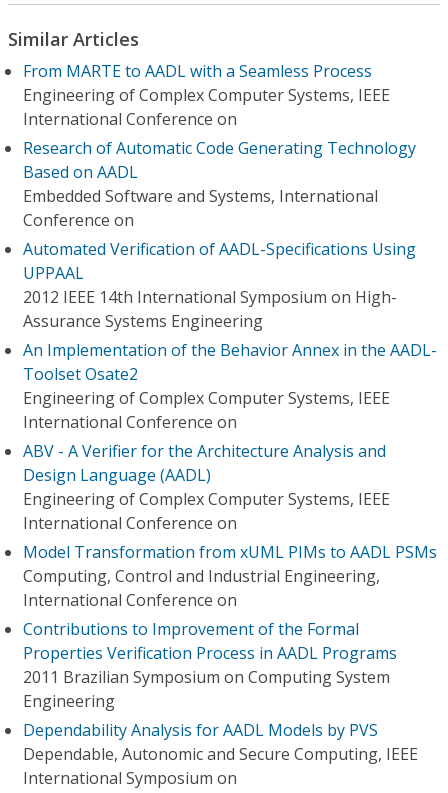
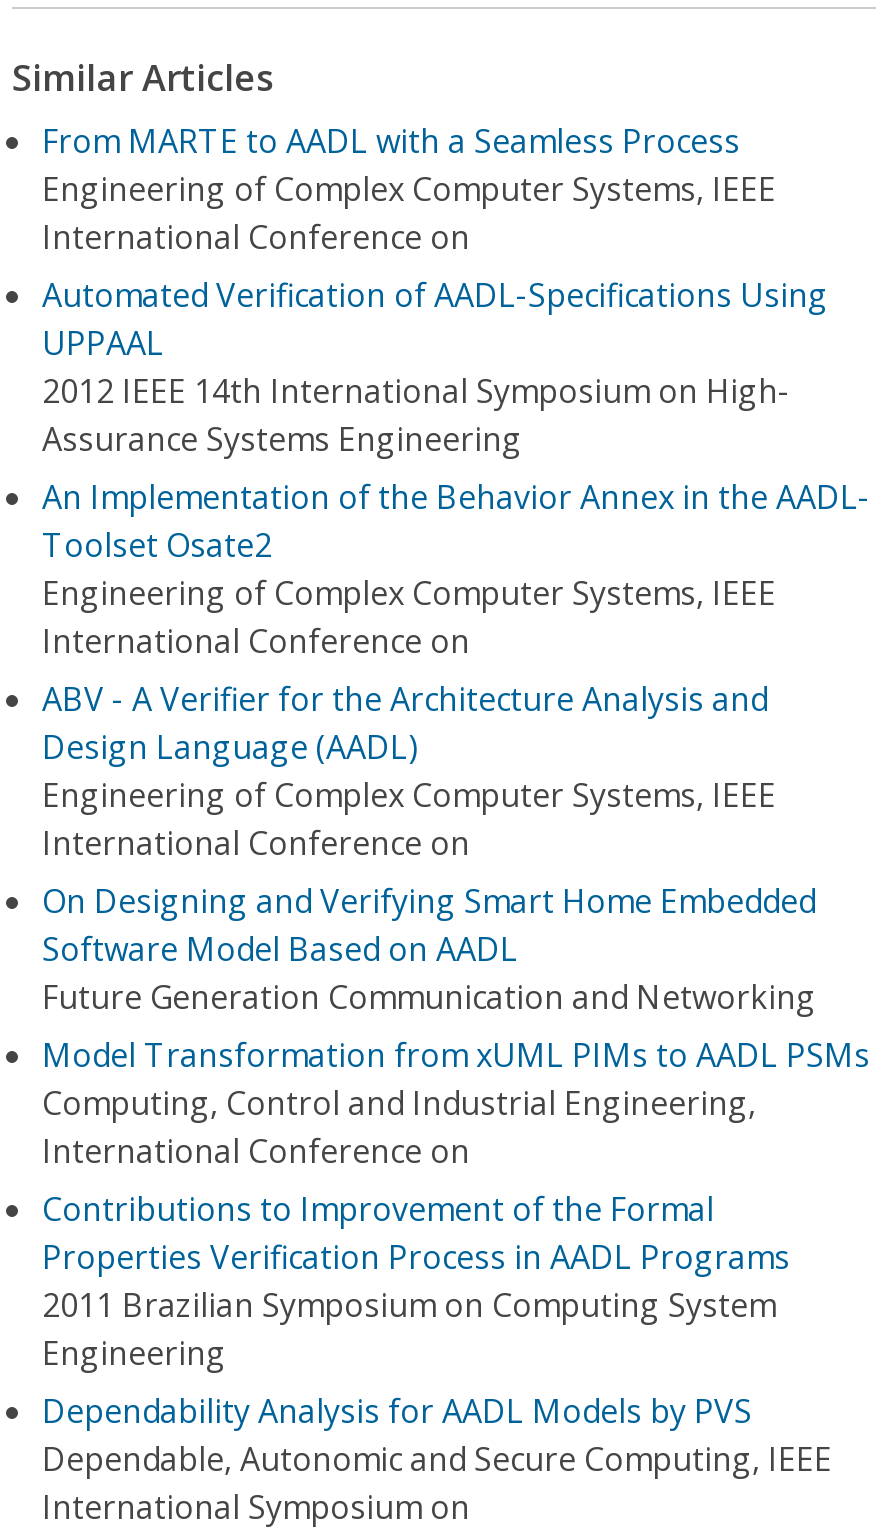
[23,137,416,231] Research of Automatic Code Generating Technology | Based on AADL | Embedded Software and Systems, International | Conference on -> none
moved [23,238,437,534] -> [42,273,870,865]: Automated Verification of AADL-Specifications Using | UPPAAL | 2012 IEEE 14th International Symposium on High- | ... | Engineering of Complex Computer Systems, IEEE | International Conference on
none -> [42,879,816,1019] On Designing and Verifying Smart Home Embedded | Software Model Based on AADL | Future Generation Communication and Networking

